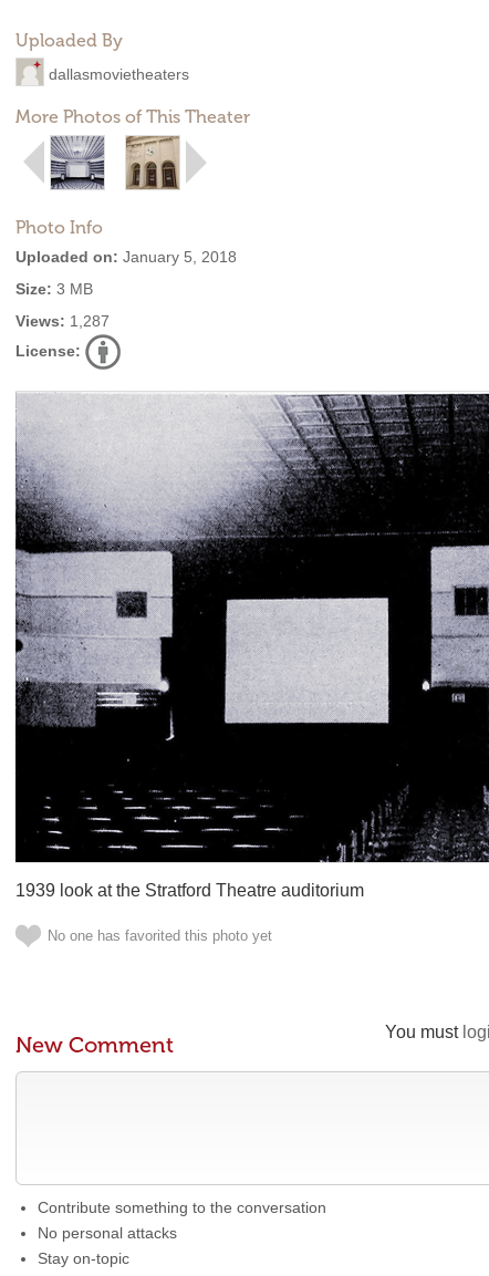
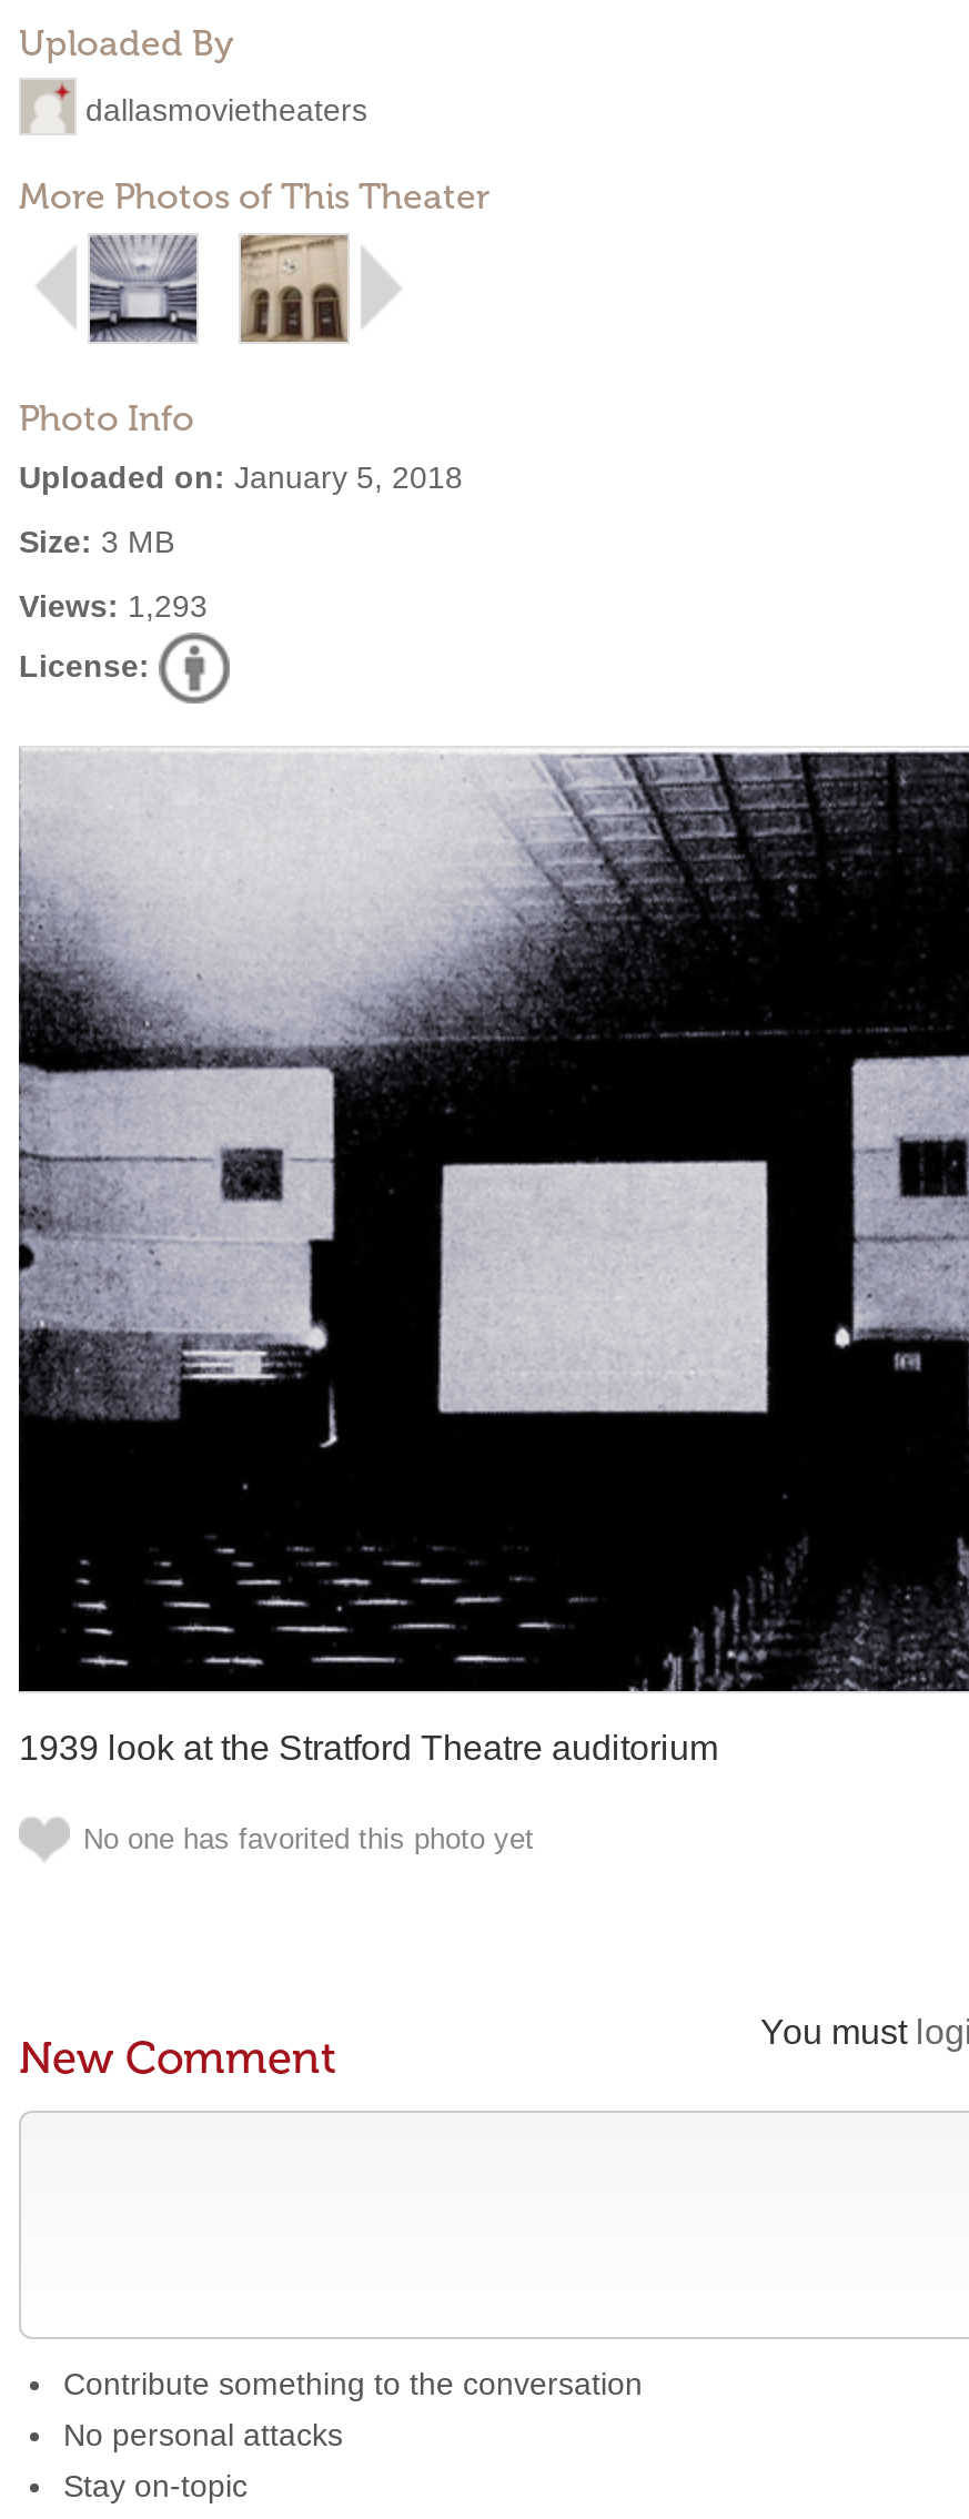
[15,312,110,330] Views: 1,287 -> [19,588,208,624] Views: 1,293

